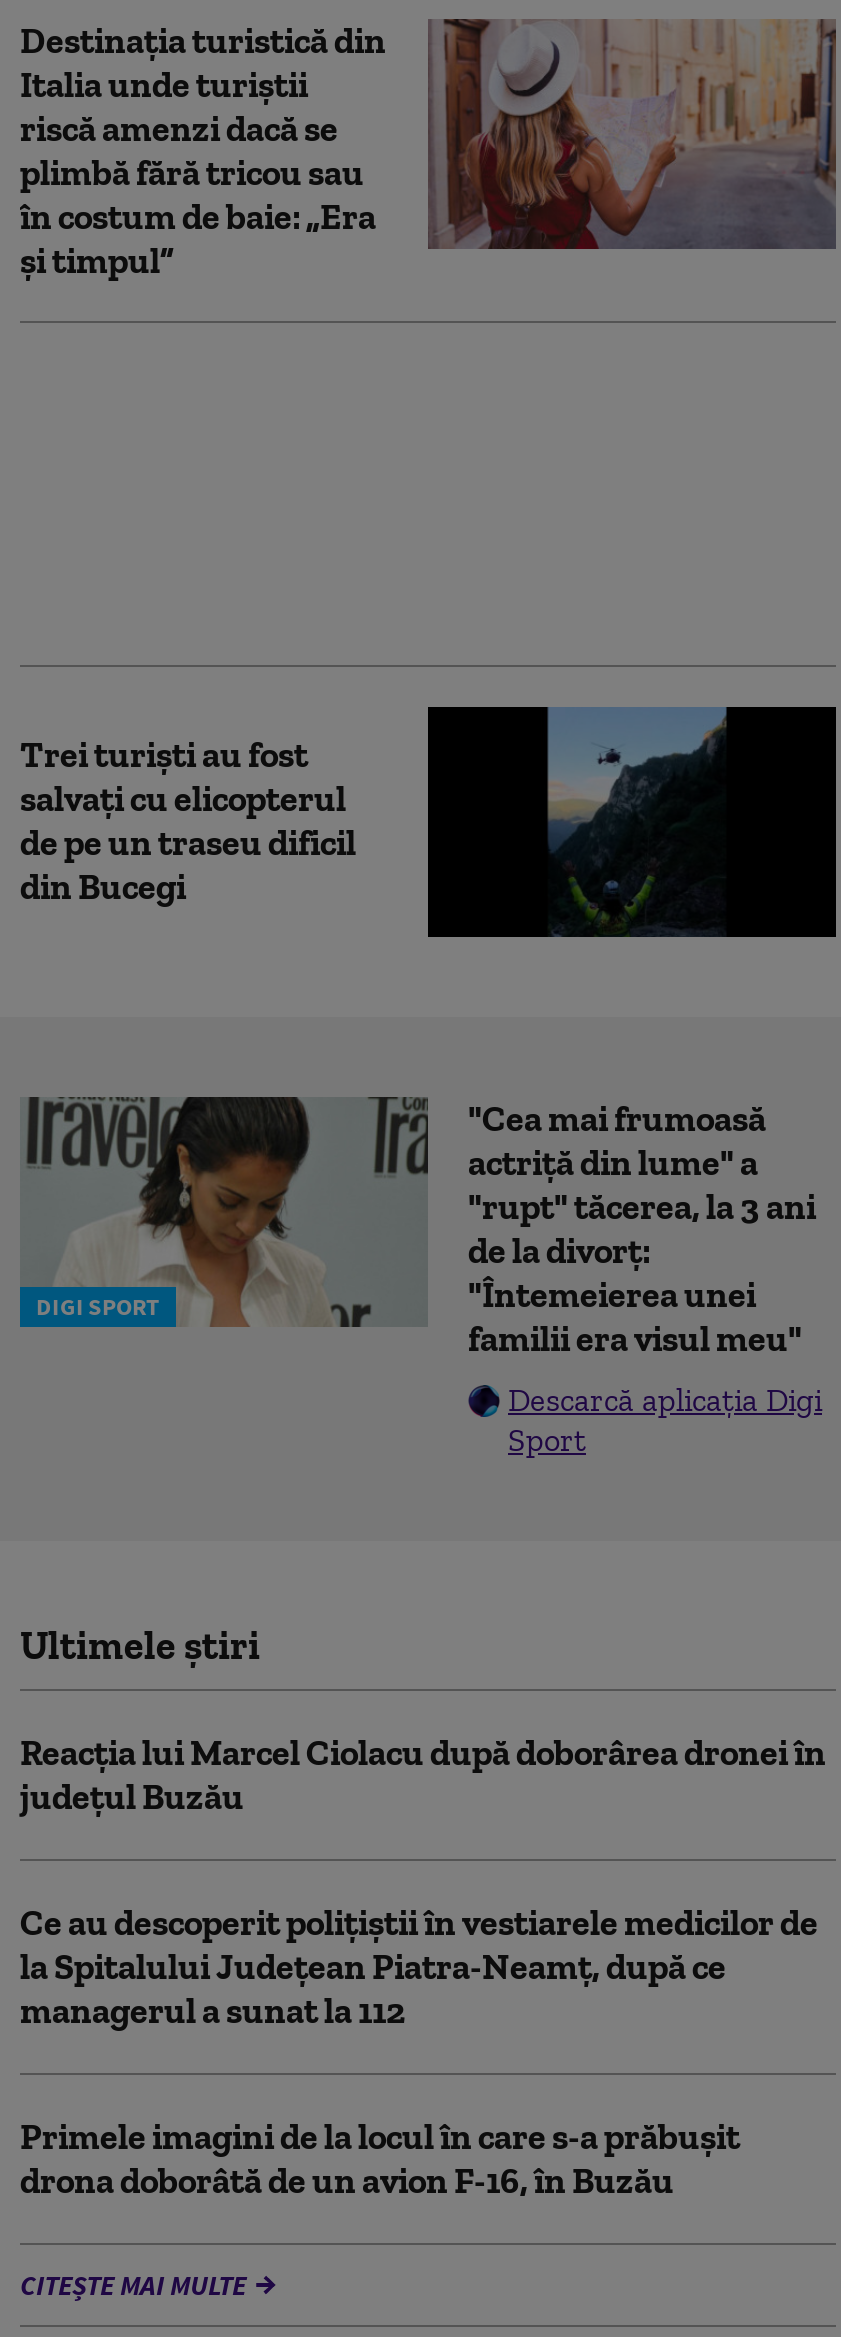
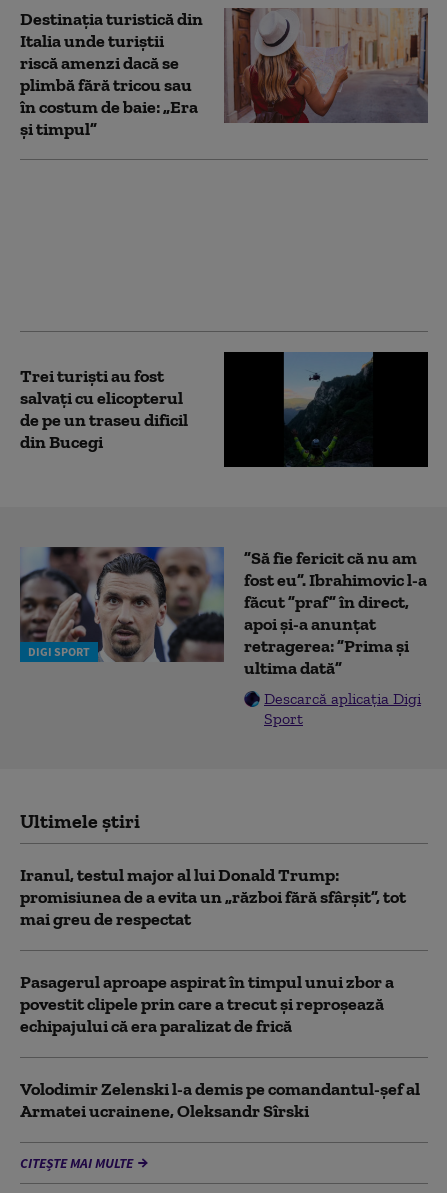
[20,1095,816,1361] [image] | "Cea mai frumoasă | actriță din lume" a | "rupt" tăcerea, la 3 ani | de la divorț: | "Întemeierea unei | familii era visul meu" -> [19,546,427,679] [image] | ”Să fie fericit că nu am | fost eu”. Ibrahimovic l-a | făcut ”praf” în direct, | apoi și-a anunțat | retragerea: ”Prima și | ultima dată”
[20,1731,826,1819] Reacția lui Marcel Ciolacu după doborârea dronei în | județul Buzău -> [20,864,406,930] Iranul, testul major al lui Donald Trump: | promisiunea de a evita un „război fără sfârșit”, tot | mai greu de respectat
[20,1901,818,2033] Ce au descoperit poliţiştii în vestiarele medicilor de | la Spitalului Județean Piatra-Neamţ, după ce | managerul a sunat la 112 -> [20,971,394,1037] Pasagerul aproape aspirat în timpul unui zbor a | povestit clipele prin care a trecut și reproșează | echipajului că era paralizat de frică
[20,2115,740,2203] Primele imagini de la locul în care s-a prăbușit | drona doborâtă de un avion F-16, în Buzău -> [20,1078,420,1122] Volodimir Zelenski l-a demis pe comandantul-șef al | Armatei ucrainene, Oleksandr Sîrski

